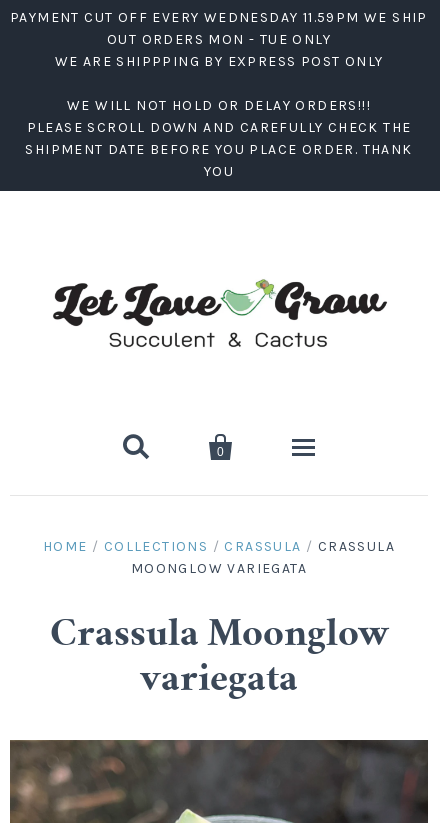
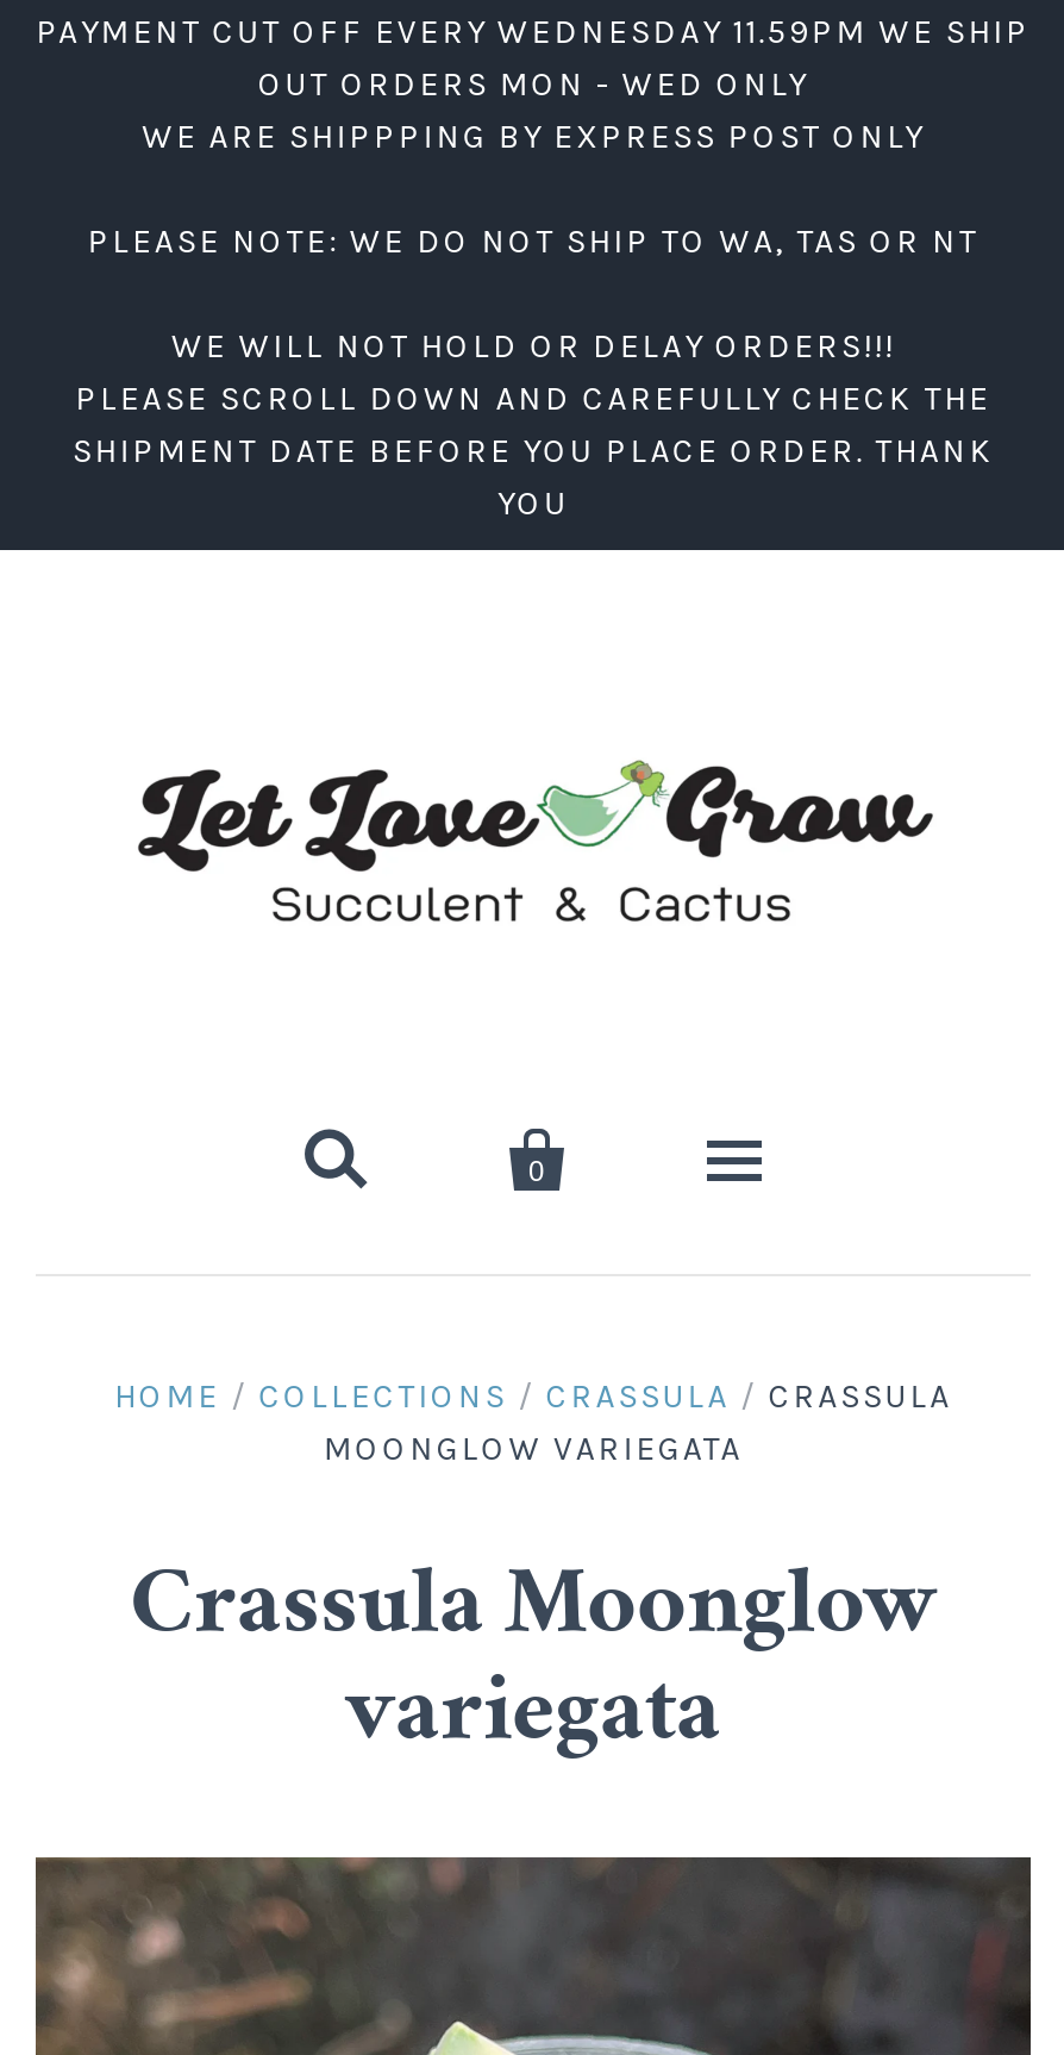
[107,31,331,48] OUT ORDERS MON - TUE ONLY -> [258,64,808,105] OUT ORDERS MON - WED ONLY
none -> [87,221,979,262] PLEASE NOTE: WE DO NOT SHIP TO WA, TAS OR NT

